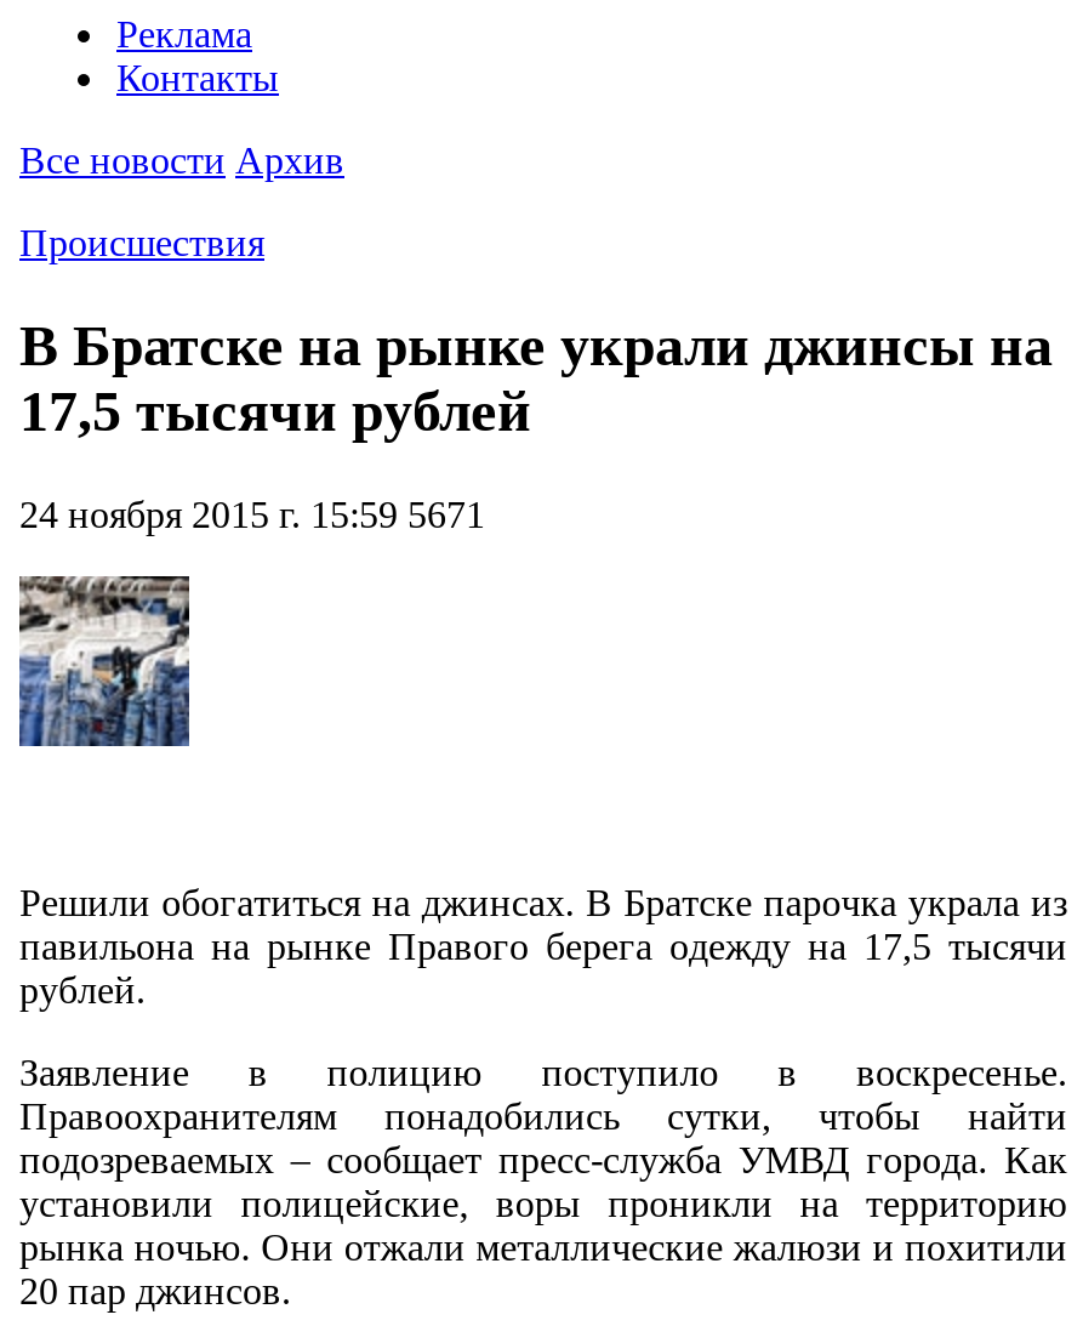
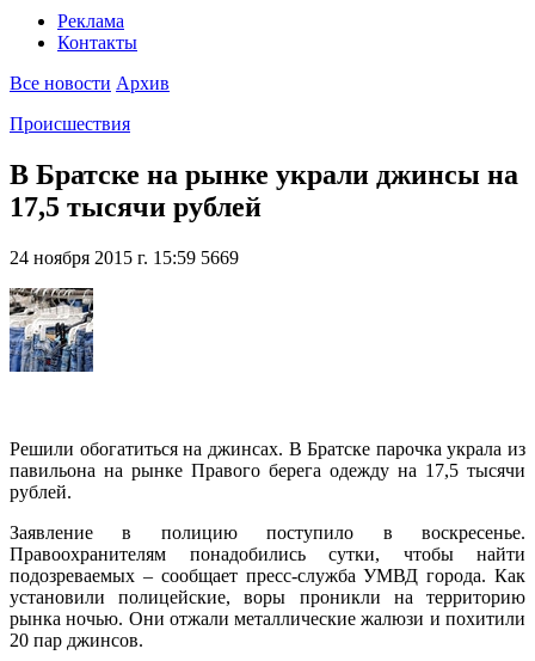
[19,494,485,535] 24 ноября 2015 г. 15:59 5671 -> [10,248,239,268] 24 ноября 2015 г. 15:59 5669

